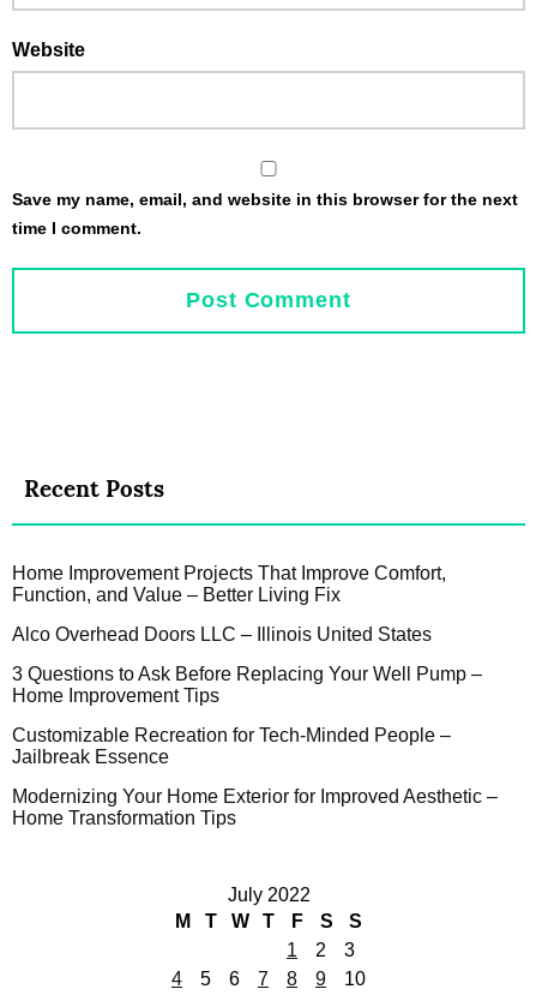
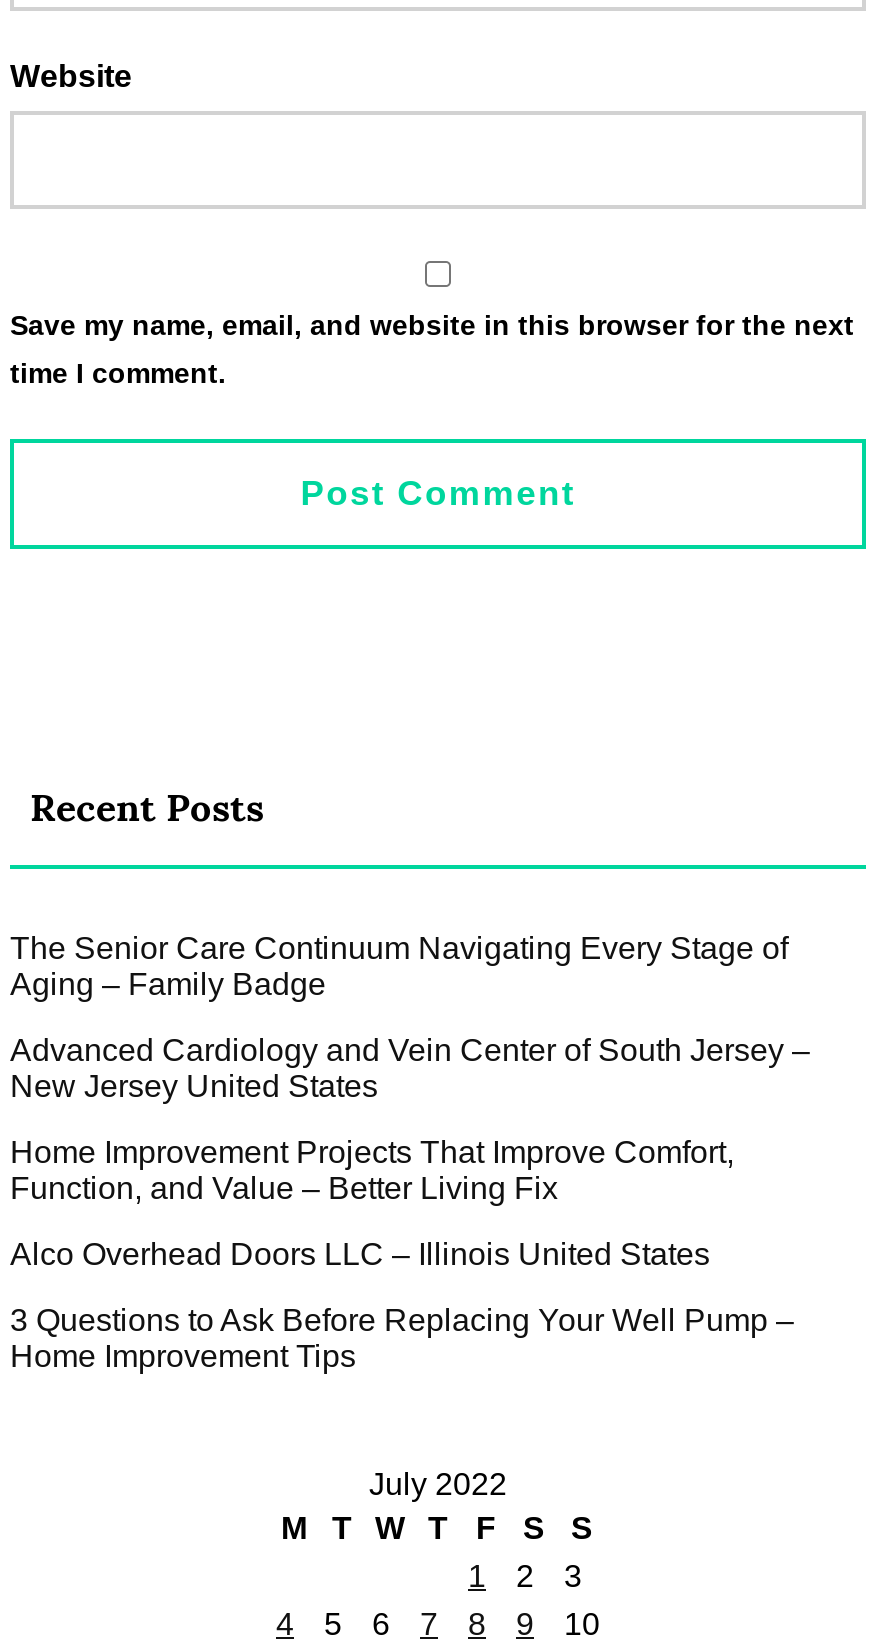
none -> [10,931,810,1103] The Senior Care Continuum Navigating Every Stage of | Aging – Family Badge | Advanced Cardiology and Vein Center of South Jersey – | New Jersey United States
moved [12,563,482,706] -> [10,1135,794,1373]: Home Improvement Projects That Improve Comfort, | Function, and Value – Better Living Fix | Alco Overhead Doors LLC – Illinois United States | 3 Questions to Ask Before Replacing Your Well Pump – | Home Improvement Tips
[12,725,498,828] Customizable Recreation for Tech-Minded People – | Jailbreak Essence | Modernizing Your Home Exterior for Improved Aesthetic – | Home Transformation Tips -> none

